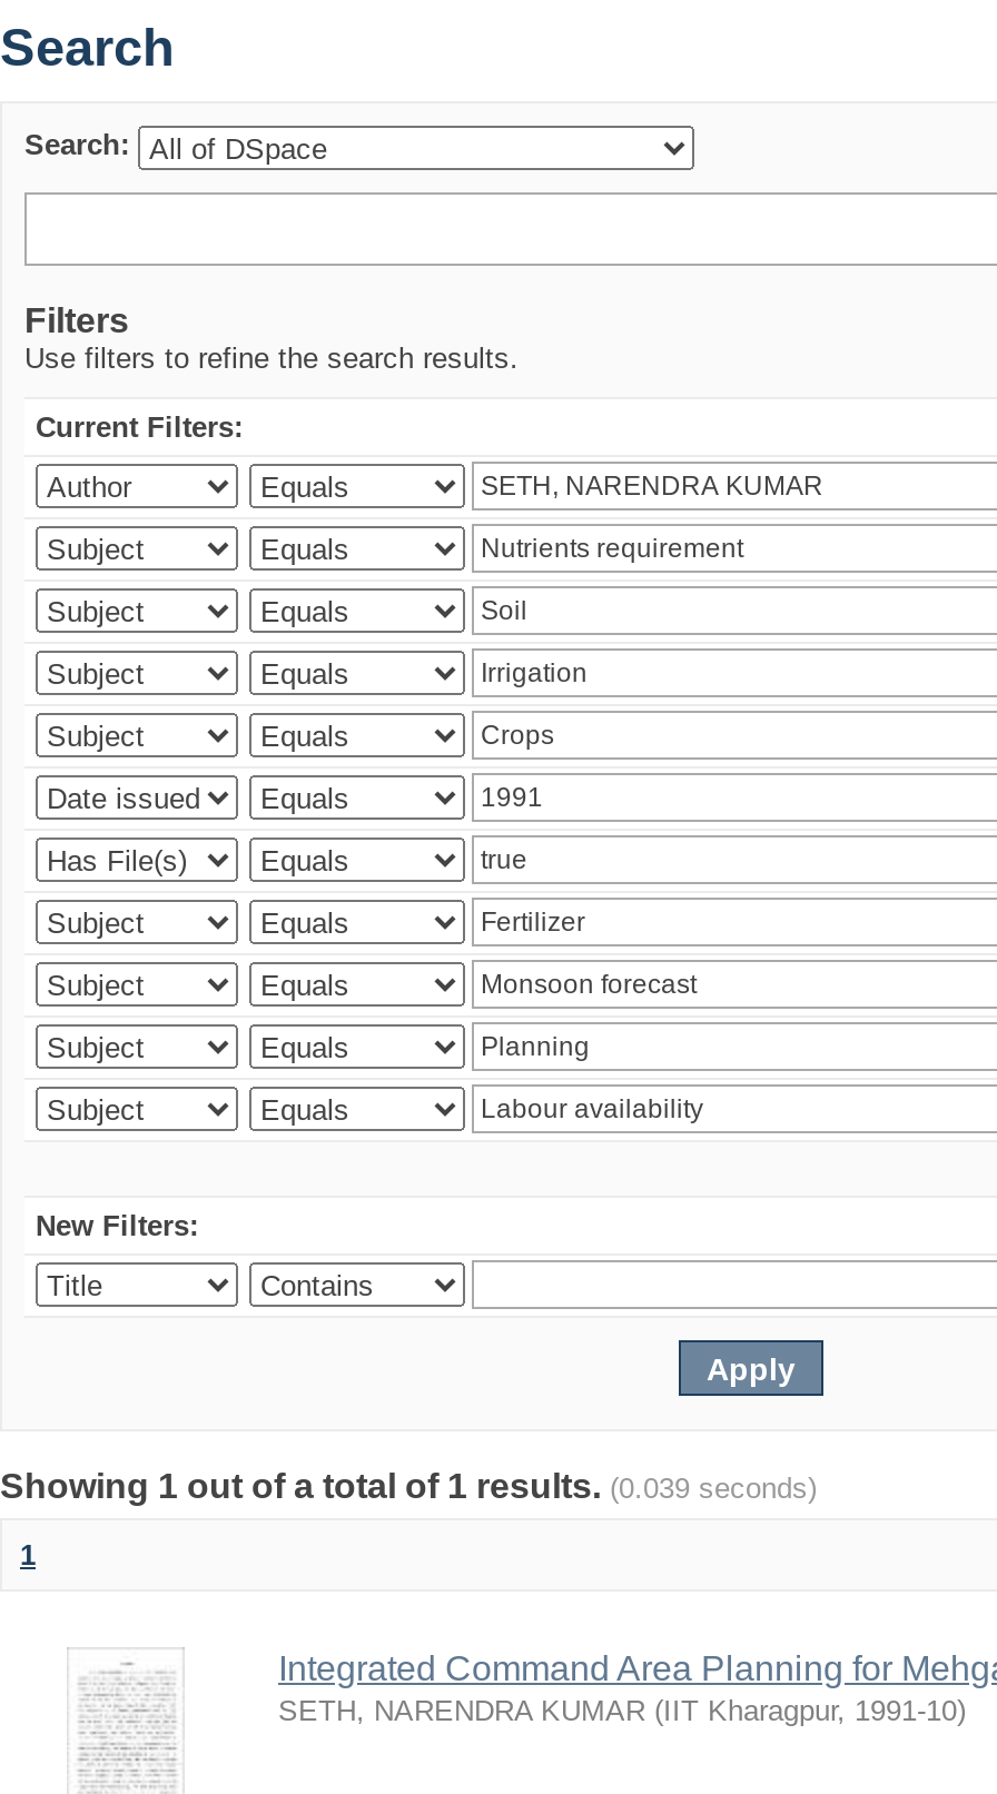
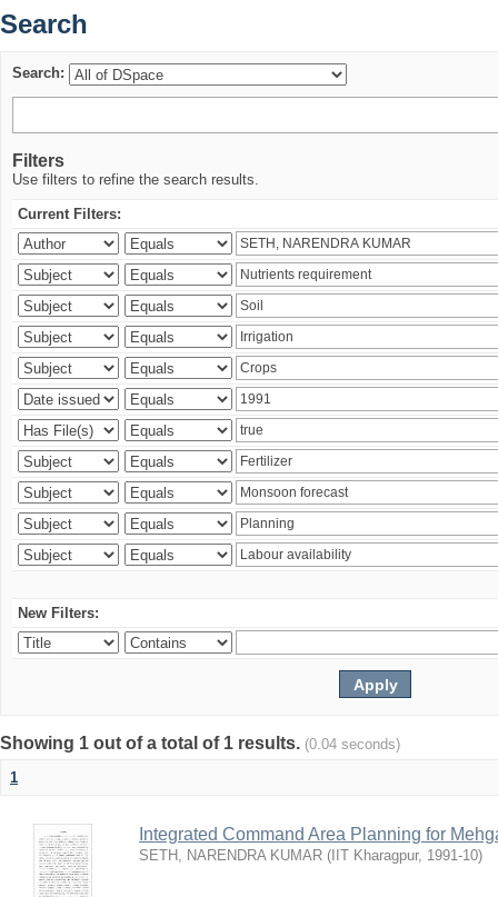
[0,1467,817,1505] Showing 1 out of a total of 1 results. (0.039 seconds) -> [0,734,400,753] Showing 1 out of a total of 1 results. (0.04 seconds)

